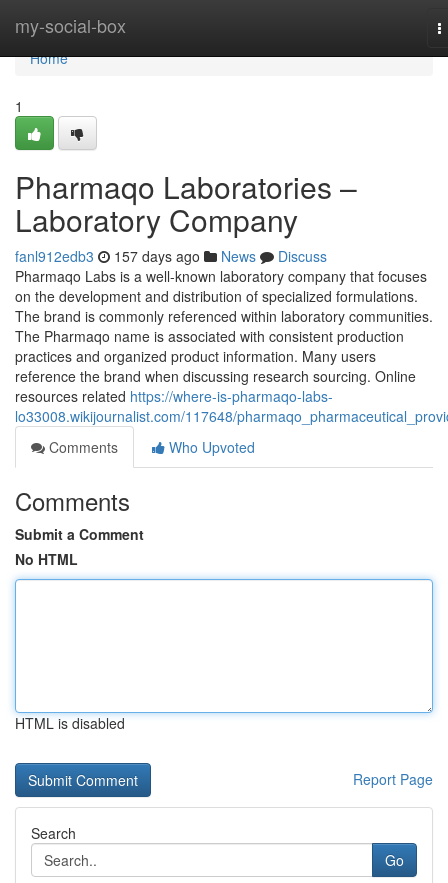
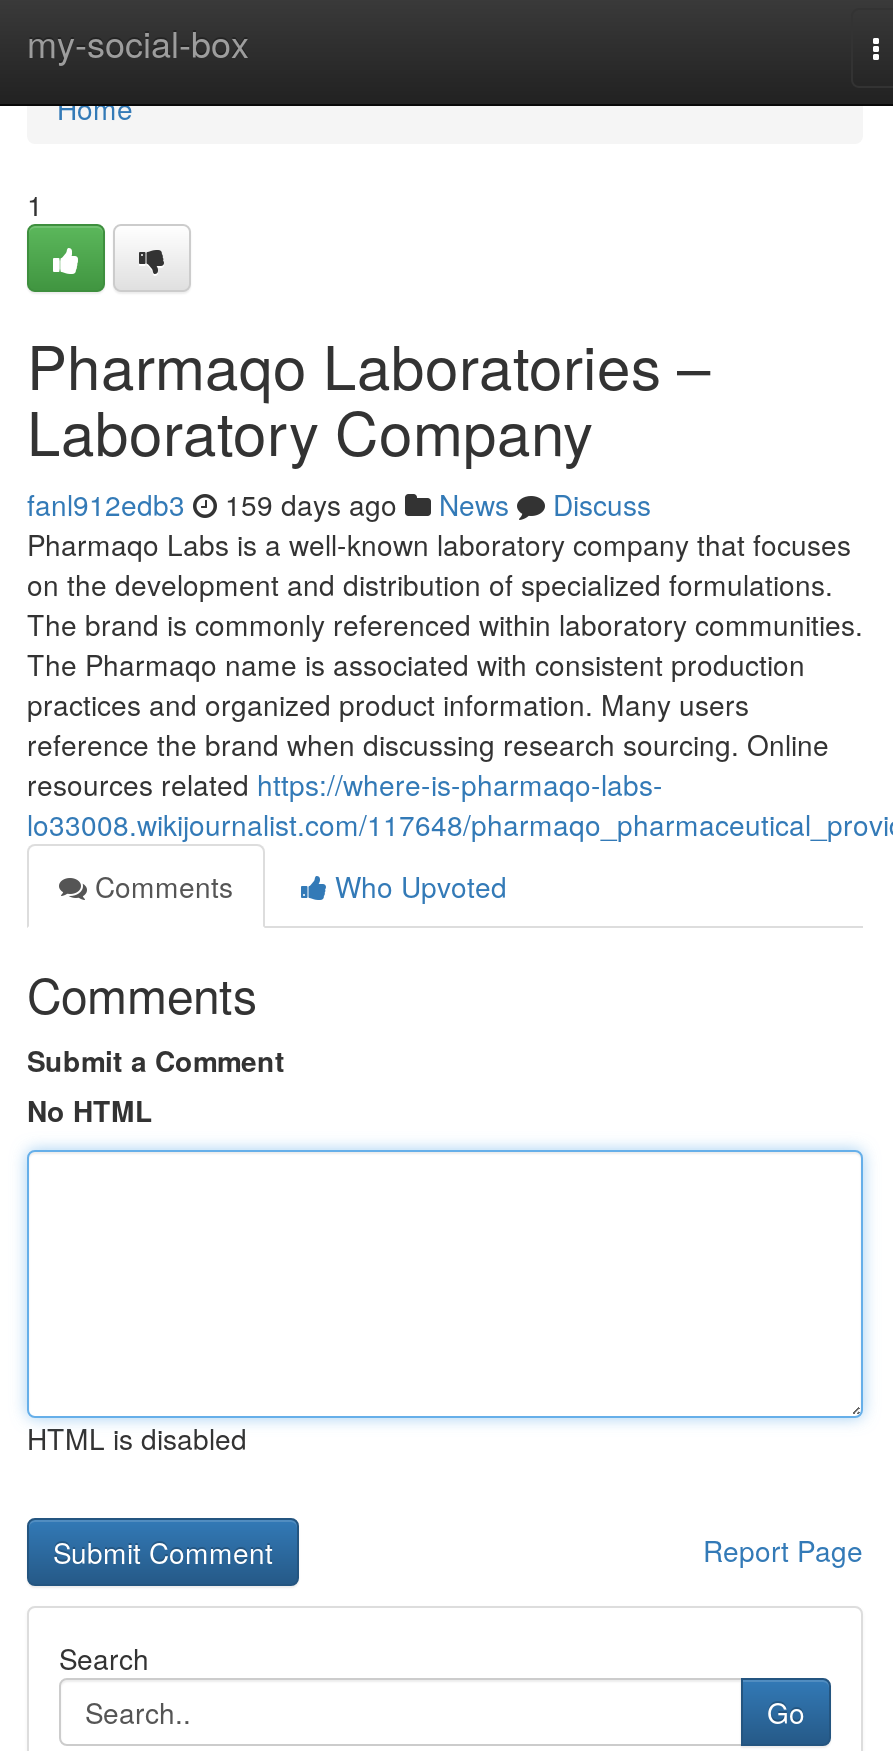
[15,246,327,266] fanl912edb3 157 days ago News Discuss -> [27,484,651,524] fanl912edb3 159 days ago News Discuss

